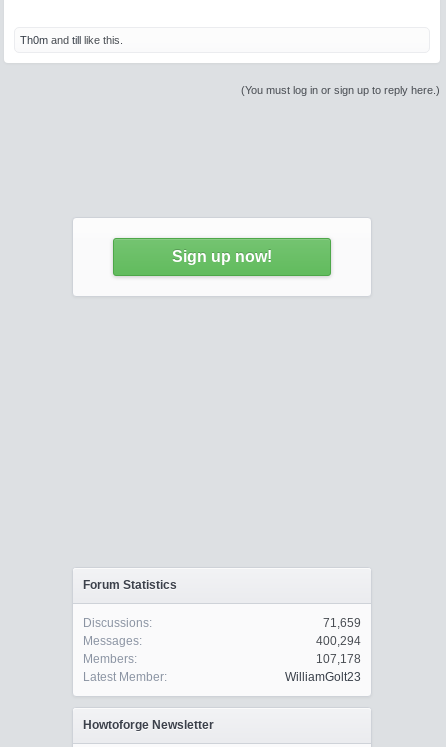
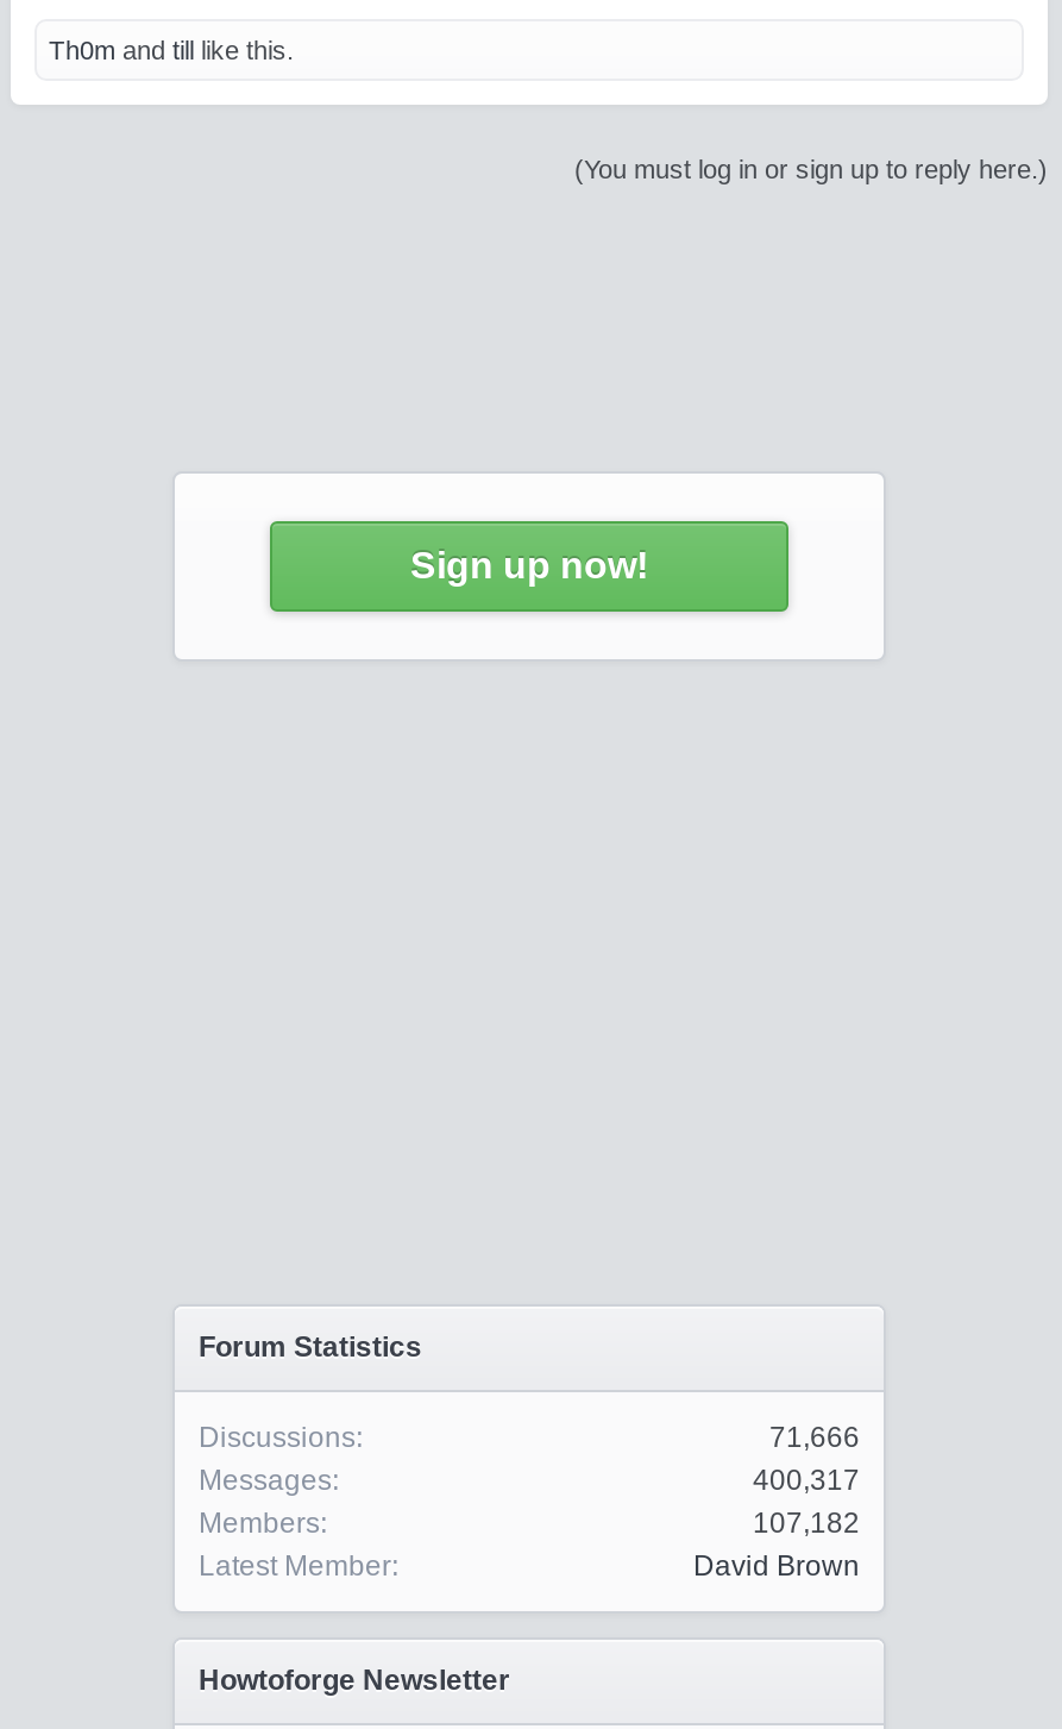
[323,616,361,630] 71,659 -> [769,1421,860,1454] 71,666
[316,634,361,648] 400,294 -> [753,1464,860,1497] 400,317
[316,652,361,666] 107,178 -> [753,1506,860,1540] 107,182
[285,670,361,684] WilliamGolt23 -> [693,1549,860,1583] David Brown

